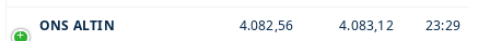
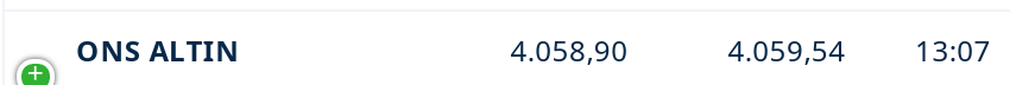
[239,16,293,35] 4.082,56 -> [510,31,628,71] 4.058,90
[339,16,394,35] 4.083,12 -> [728,31,846,71] 4.059,54
[425,16,460,35] 23:29 -> [915,31,991,71] 13:07

